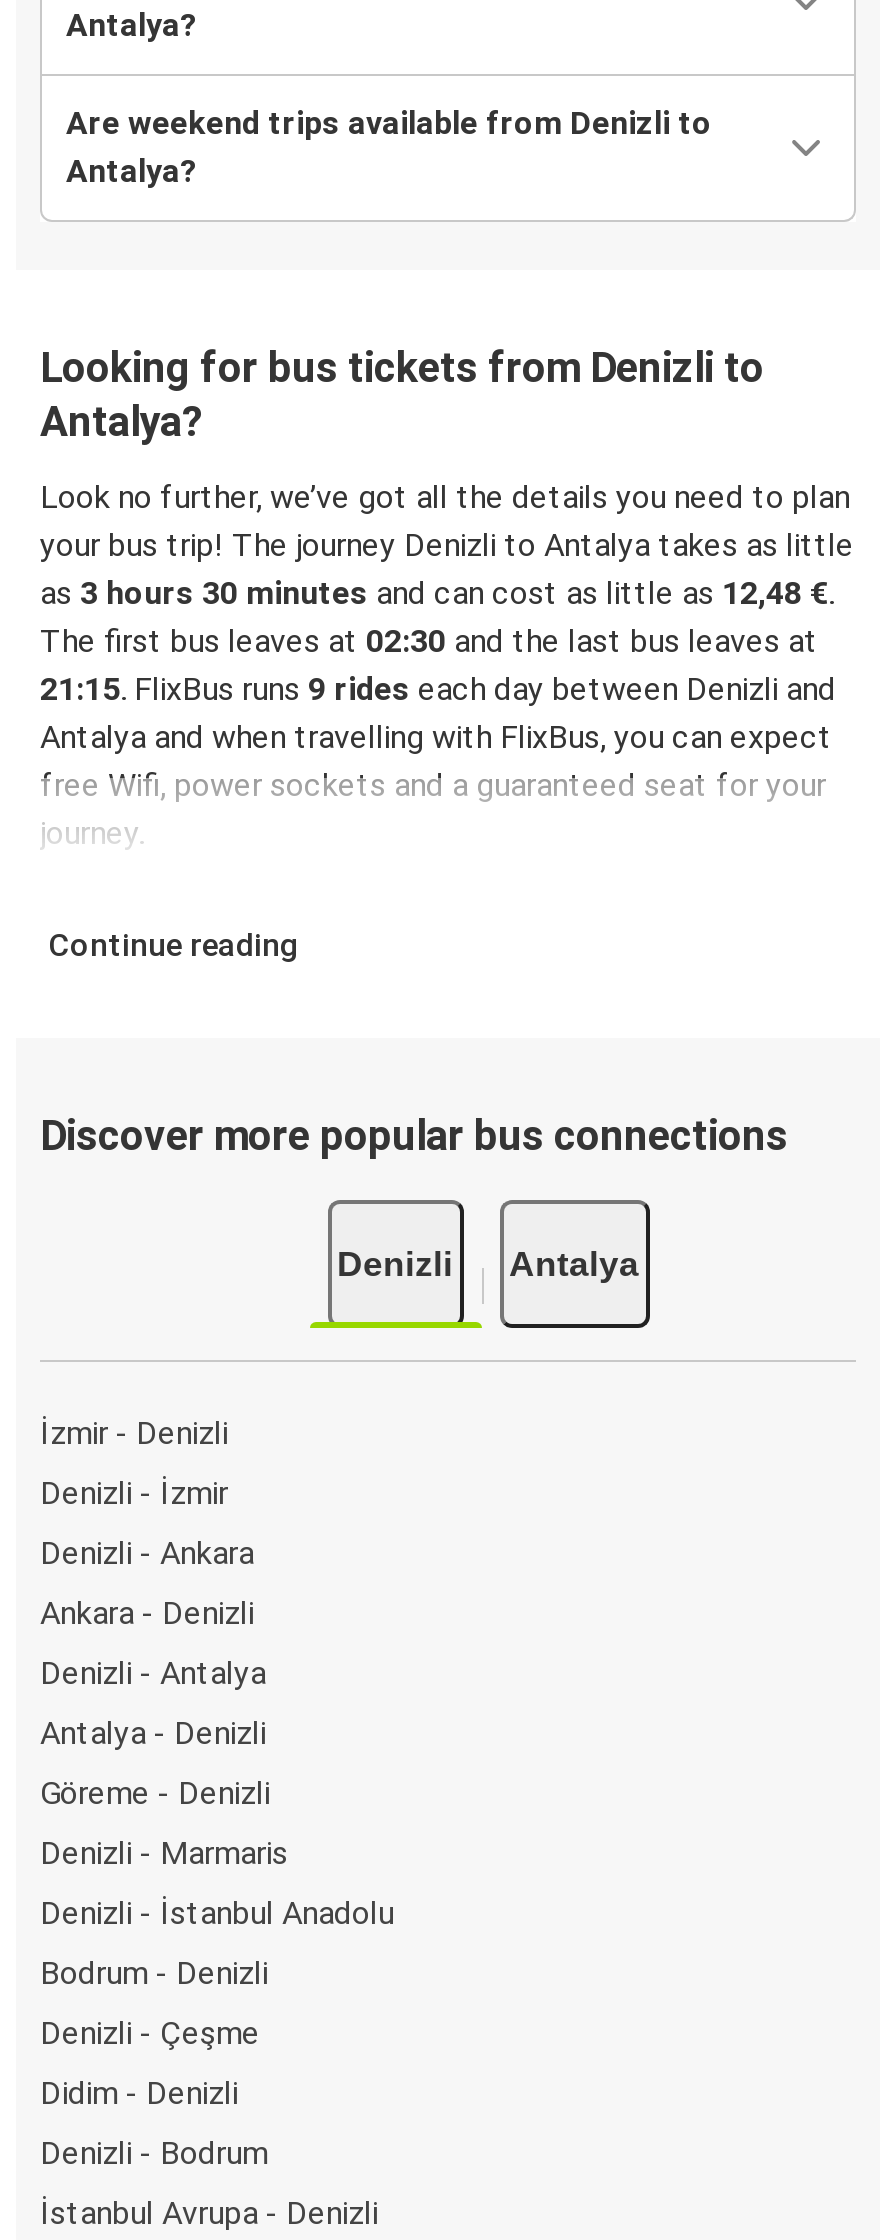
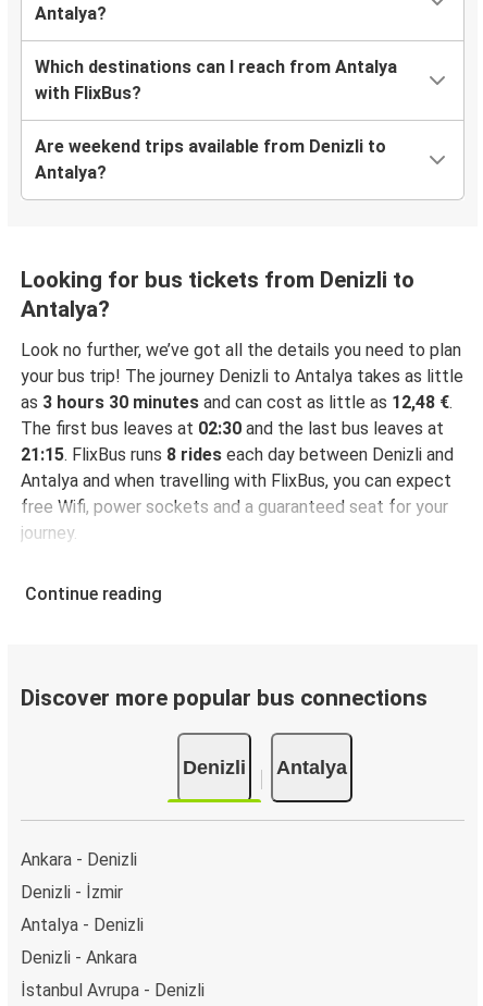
none -> [35,57,397,104] Which destinations can I reach from Antalya | with FlixBus?
moved [40,105,854,661] -> [21,136,463,439]: Are weekend trips available from Denizli to | Antalya? | Looking for bus tickets from Denizli to | Antalya? | Look no further, we’ve got all the details you need to plan | your bus trip! The journey Denizli to Antalya takes as little | as 3 hours 30 minutes and can cost as little as 12,48 €. | The first bus leaves at 02:30 and the last bus leaves at
[40,671,836,709] 21:15. FlixBus runs 9 rides each day between Denizli and -> [21,445,454,465] 21:15. FlixBus runs 8 rides each day between Denizli and
moved [40,719,832,1283] -> [21,471,451,778]: Antalya and when travelling with FlixBus, you can expect | free Wifi, power sockets and a guaranteed seat for your | journey. | Continue reading | Discover more popular bus connections | Denizli | Antalya
[40,1413,228,1451] İzmir - Denizli -> none
moved [40,1473,228,1511] -> [21,881,123,902]: Denizli - İzmir
moved [40,1533,254,1571] -> [21,947,137,967]: Denizli - Ankara
[40,1653,266,1691] Denizli - Antalya -> none
[40,1773,394,2171] Göreme - Denizli | Denizli - Marmaris | Denizli - İstanbul Anadolu | Bodrum - Denizli | Denizli - Çeşme | Didim - Denizli | Denizli - Bodrum -> none

